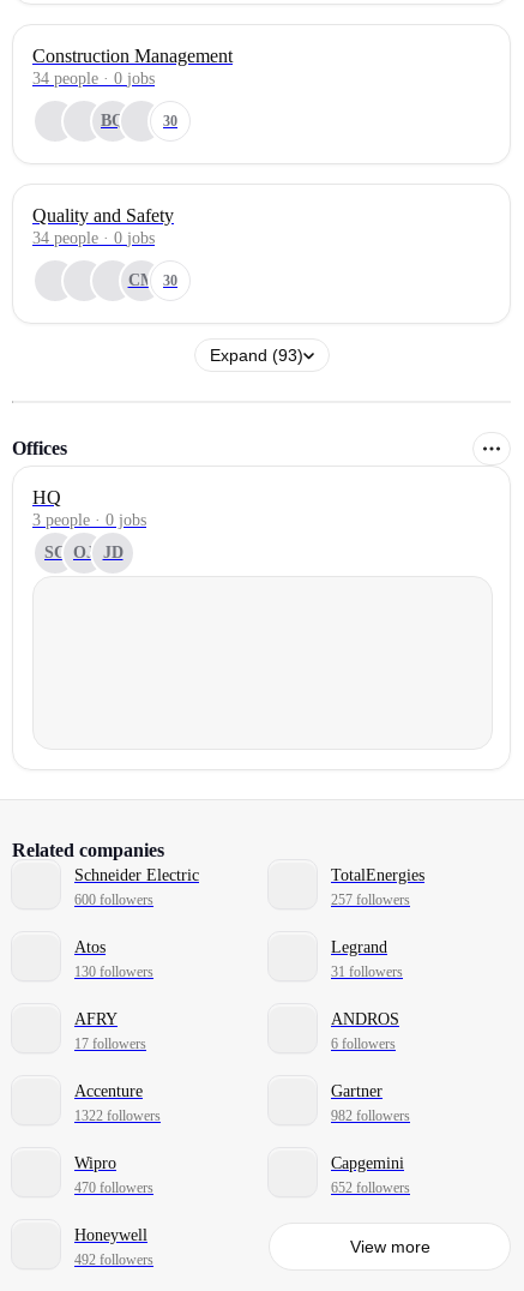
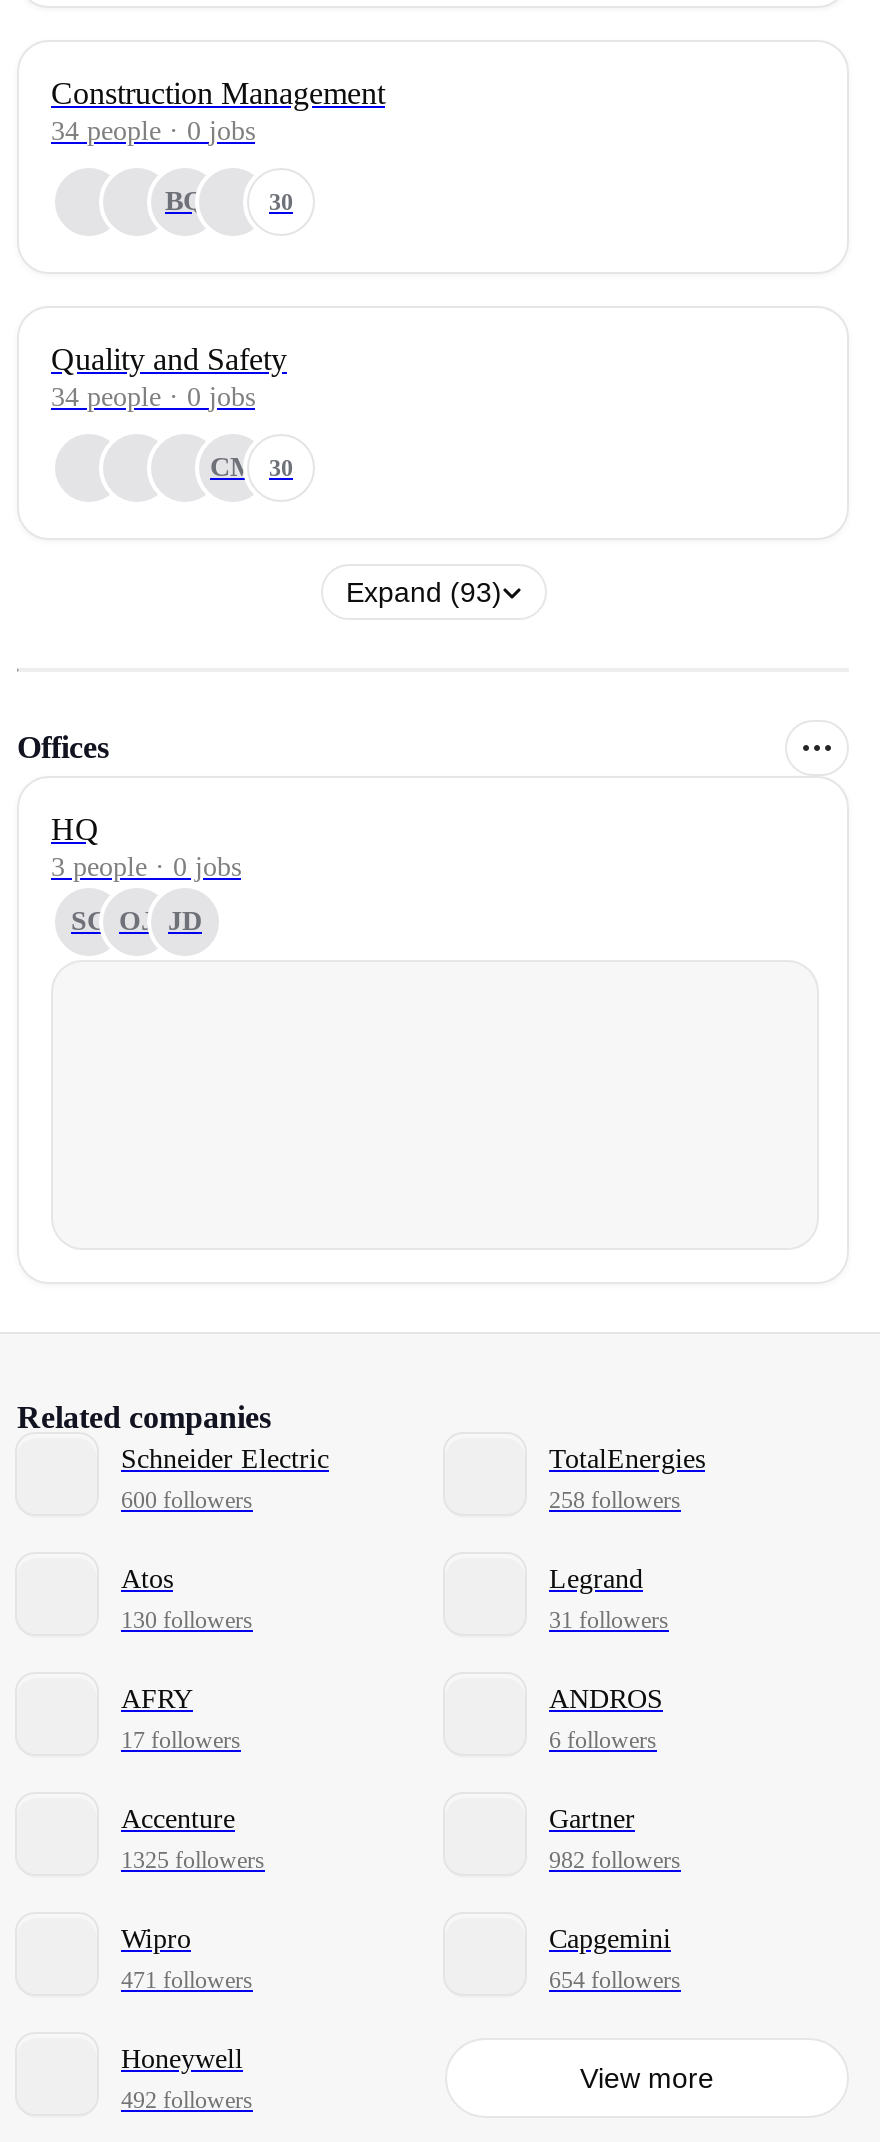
[331,891,410,908] 257 followers -> [549,1486,681,1514] 258 followers
[74,1107,161,1124] 1322 followers -> [121,1846,265,1874] 1325 followers
[74,1179,153,1196] 470 followers -> [121,1966,253,1994] 471 followers
[331,1179,410,1196] 652 followers -> [549,1966,681,1994] 654 followers

